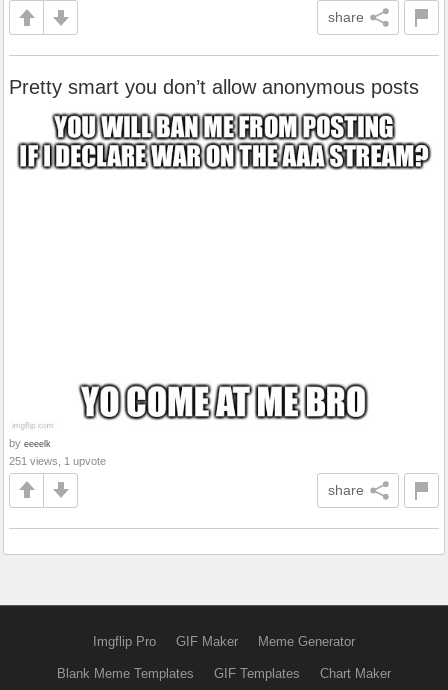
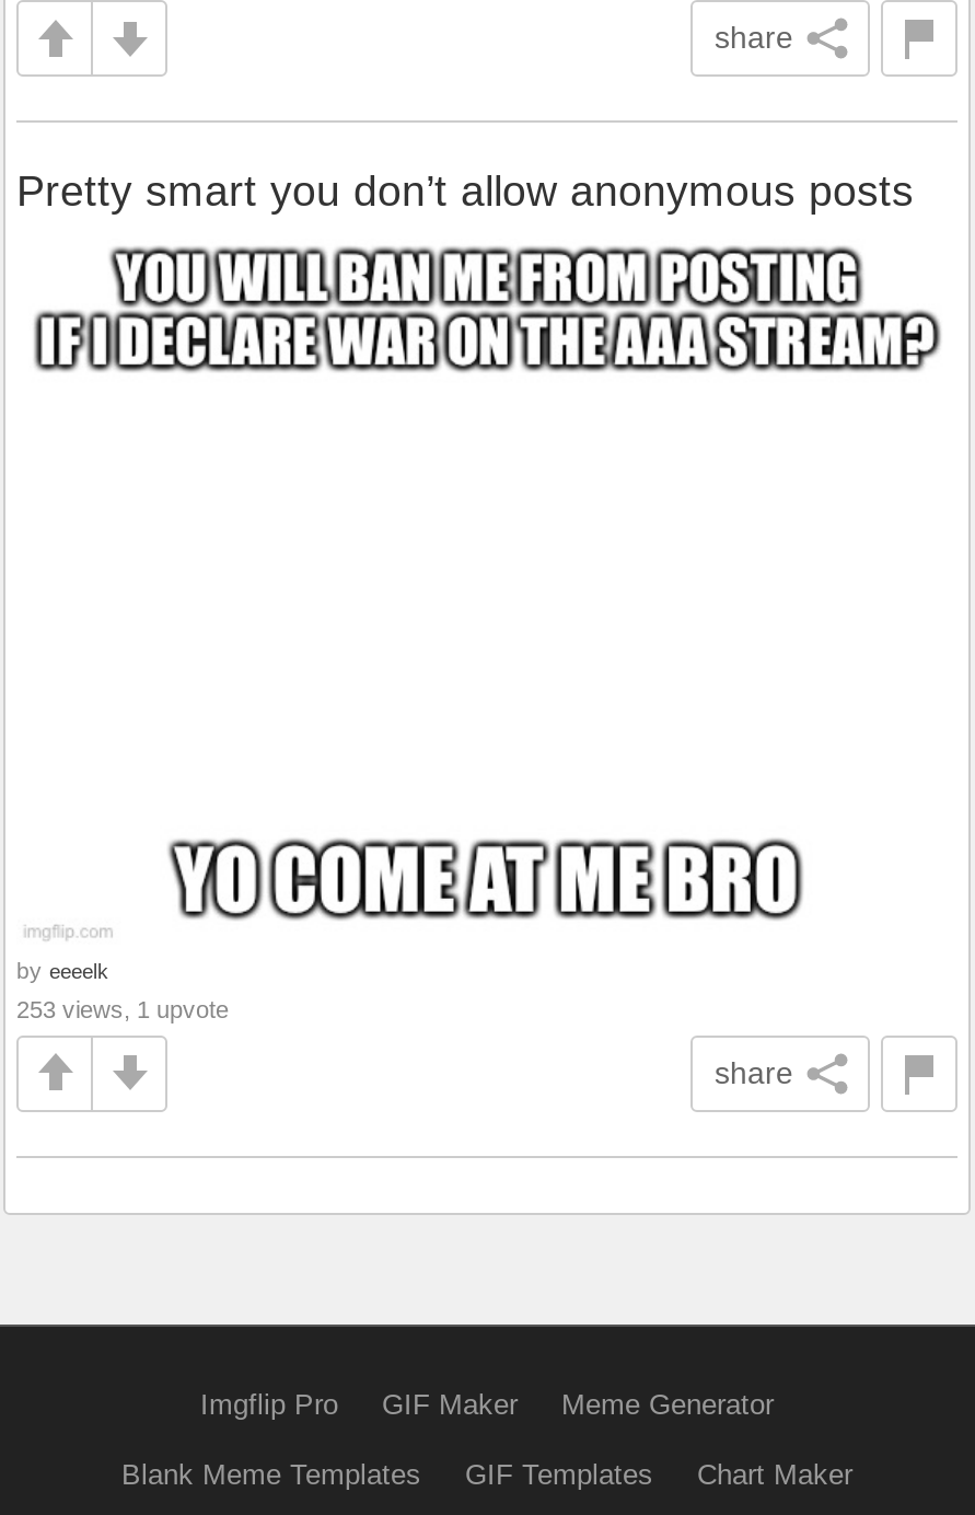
[9,454,106,466] 251 views, 1 upvote -> [16,995,229,1021] 253 views, 1 upvote

